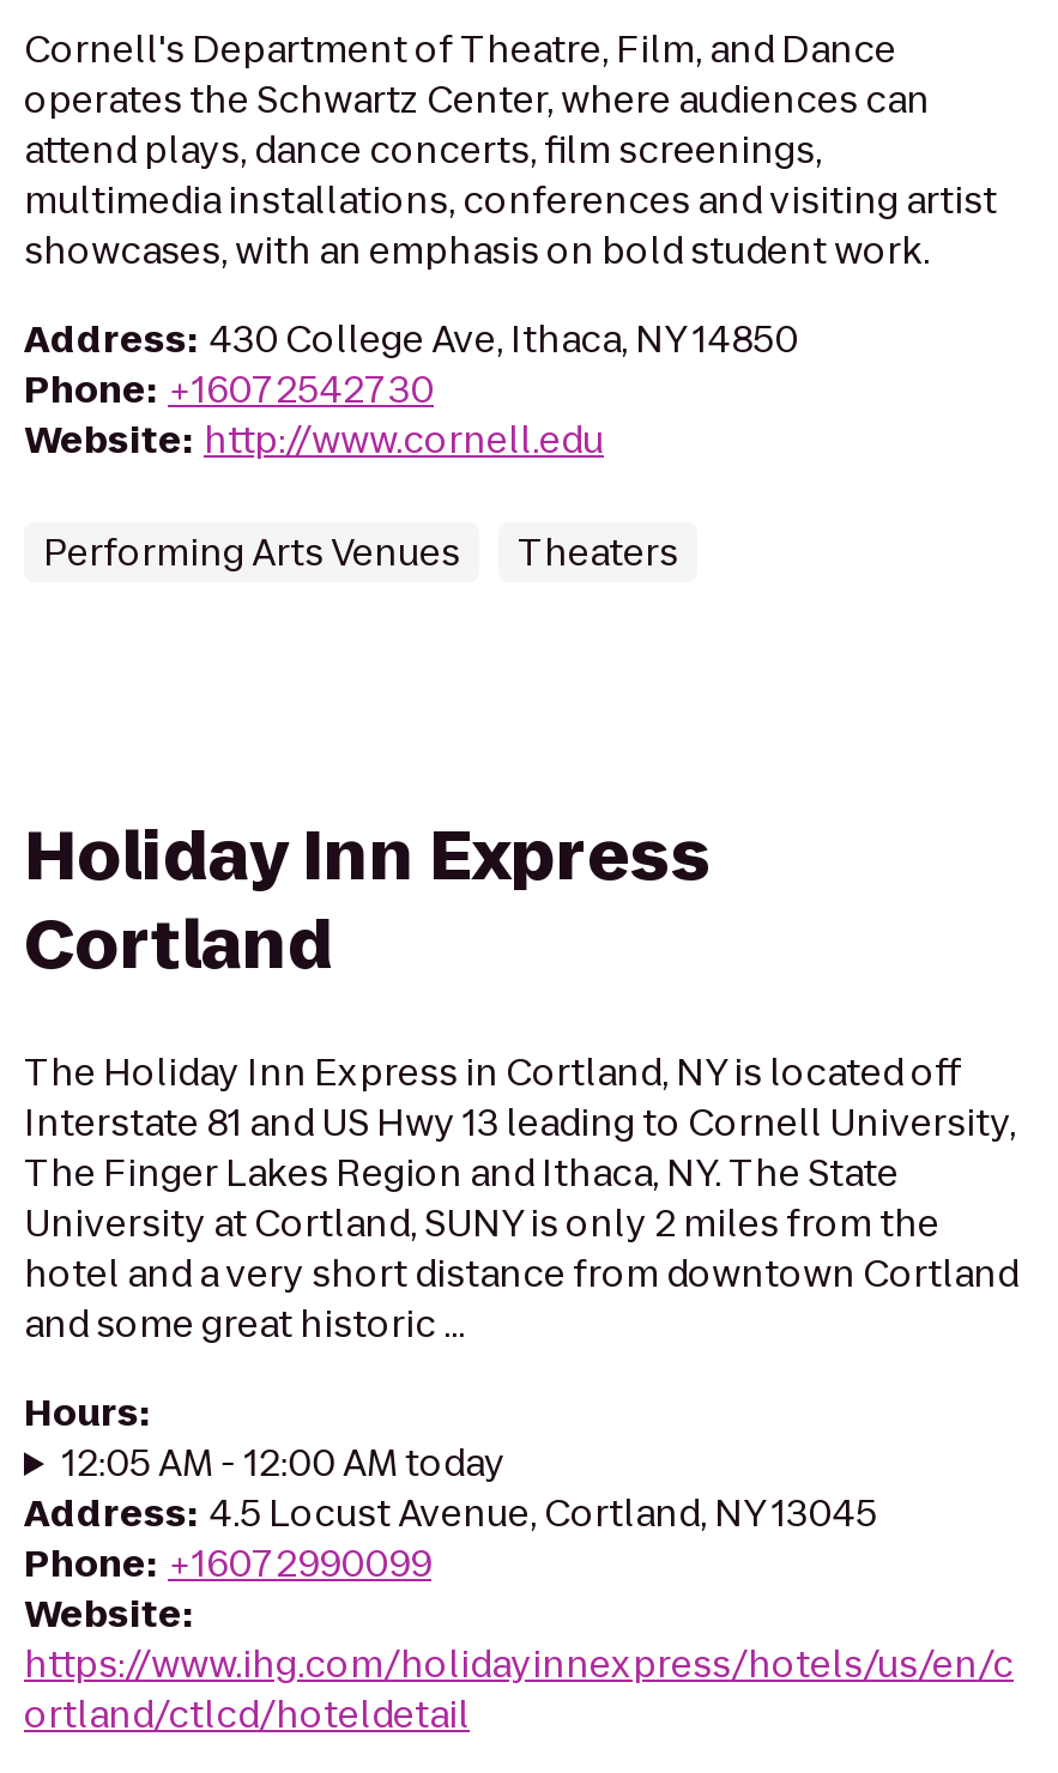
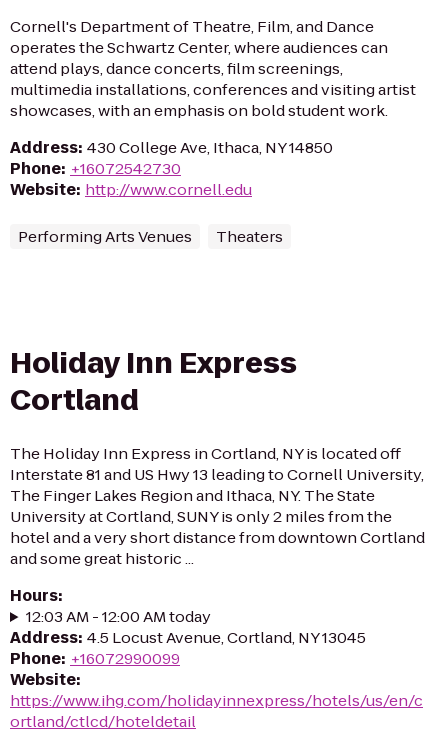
[62,1438,505,1488] 12:05 AM - 12:00 AM today -> [26,606,211,627] 12:03 AM - 12:00 AM today

